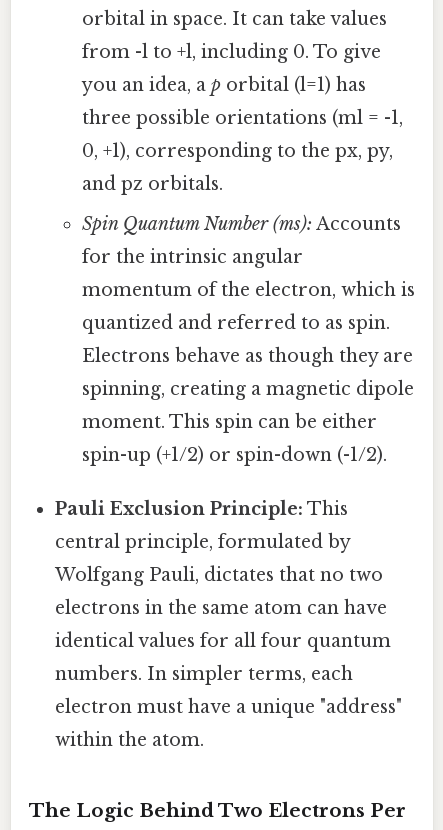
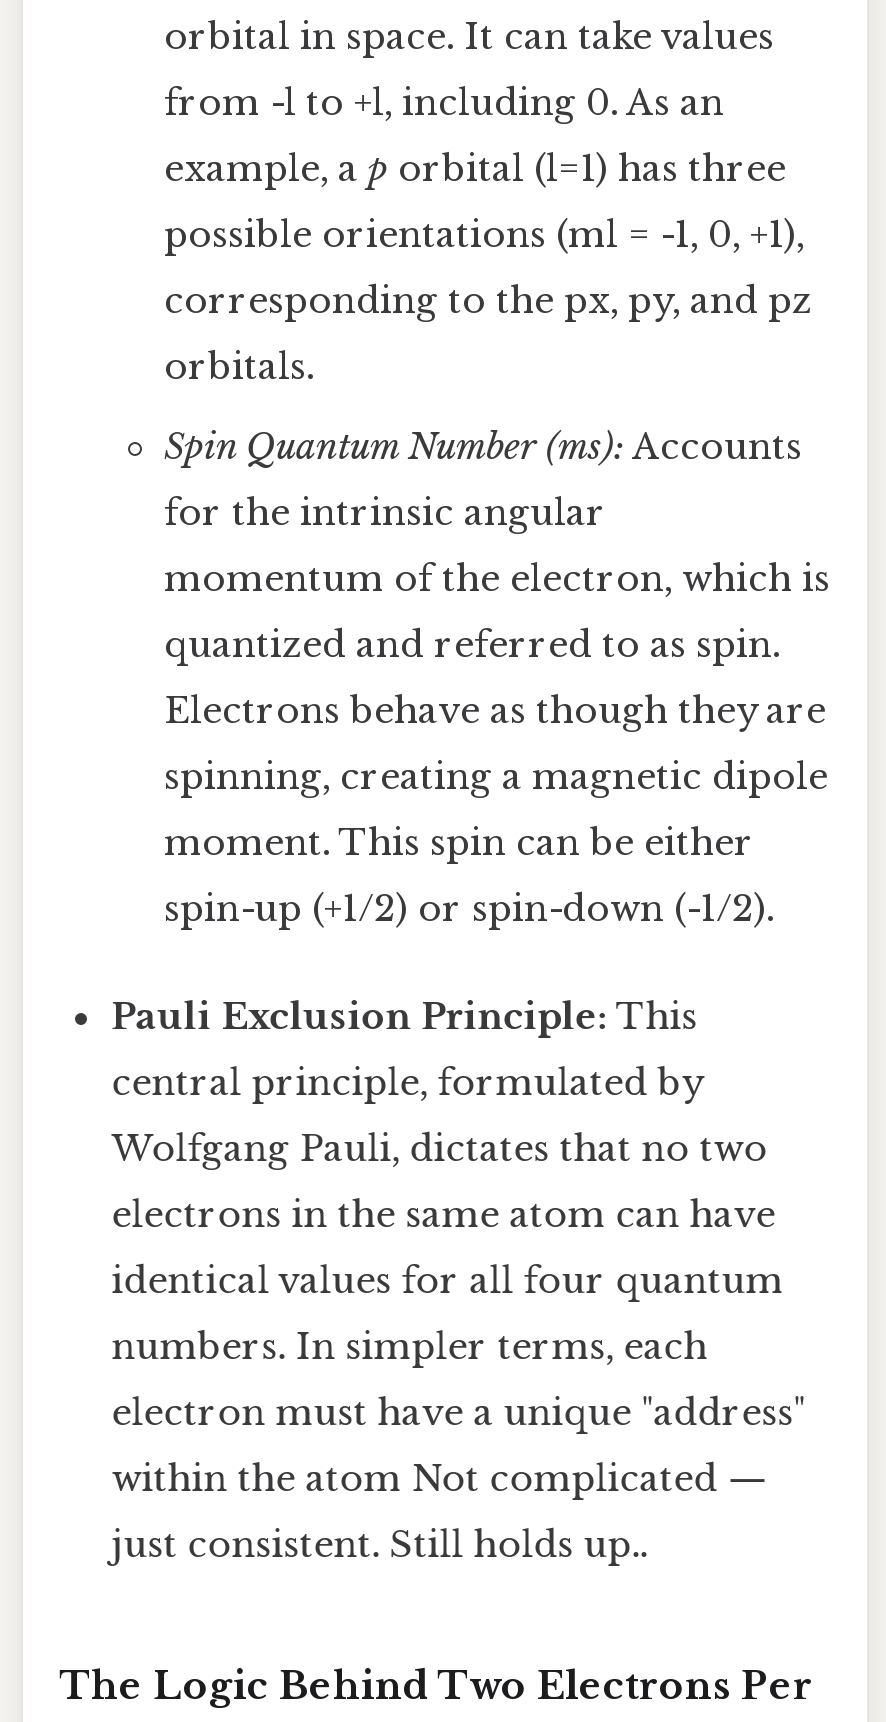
[81,41,380,63] from -l to +l, including 0. To give -> [164,81,724,125] from -l to +l, including 0. As an
[81,74,365,96] you an idea, a p orbital (l=1) has -> [164,147,786,191] example, a p orbital (l=1) has three
[81,107,402,129] three possible orientations (ml = -1, -> [164,213,804,257] possible orientations (ml = -1, 0, +1),
[81,140,392,162] 0, +1), corresponding to the px, py, -> [164,279,812,323] corresponding to the px, py, and pz
[81,173,222,195] and pz orbitals. -> [164,345,314,389] orbitals.
[55,729,204,751] within the atom. -> [111,1457,765,1567] within the atom Not complicated — | just consistent. Still holds up..

